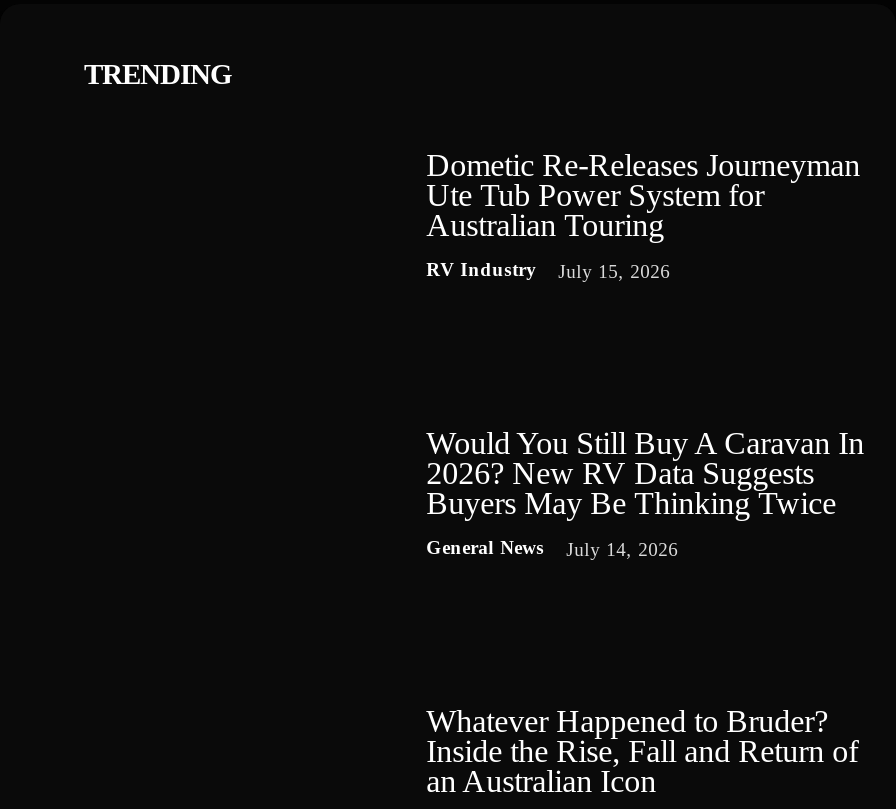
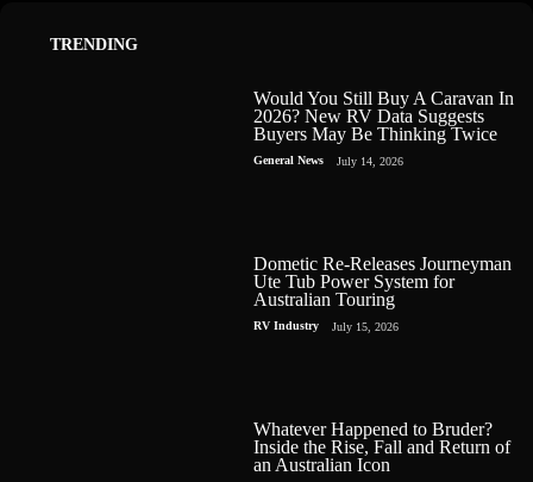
moved [426,148,860,283] -> [254,254,512,334]: Dometic Re-Releases Journeyman | Ute Tub Power System for | Australian Touring | RV Industry | July 15, 2026
moved [426,426,864,561] -> [254,88,514,168]: Would You Still Buy A Caravan In | 2026? New RV Data Suggests | Buyers May Be Thinking Twice | General News | July 14, 2026

